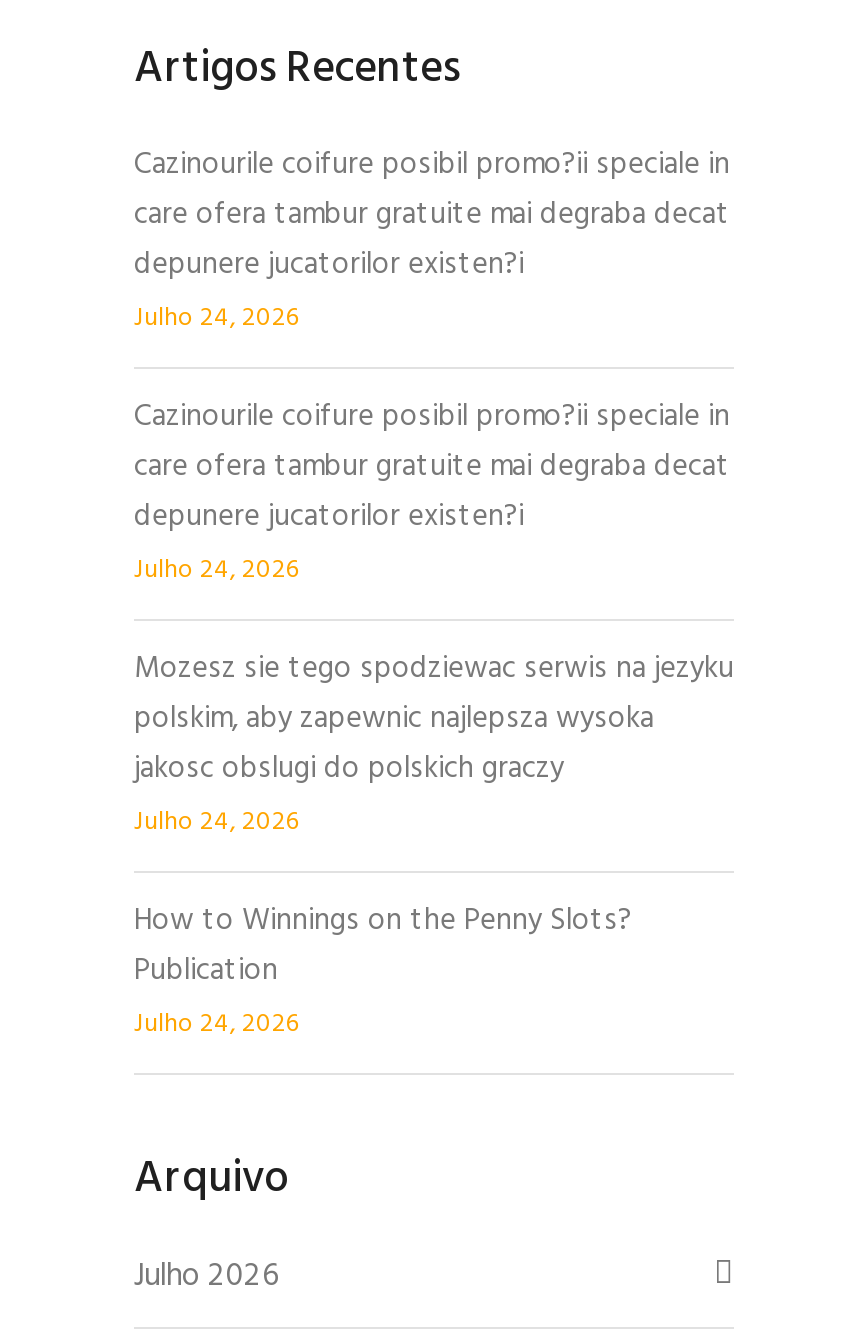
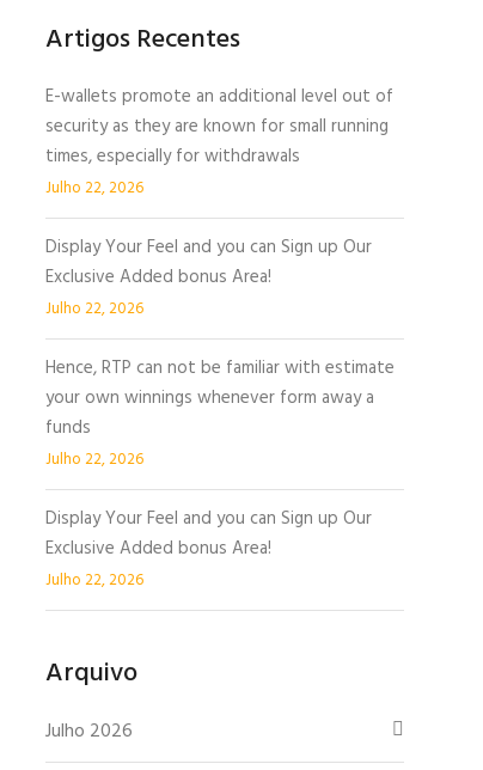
[134,142,730,340] Cazinourile coifure posibil promo?ii speciale in | care ofera tambur gratuite mai degraba decat | depunere jucatorilor existen?i | Julho 24, 2026 -> [45,83,393,201] E-wallets promote an additional level out of | security as they are known for small running | times, especially for withdrawals | Julho 22, 2026
[134,394,730,592] Cazinourile coifure posibil promo?ii speciale in | care ofera tambur gratuite mai degraba decat | depunere jucatorilor existen?i | Julho 24, 2026 -> [45,234,372,322] Display Your Feel and you can Sign up Our | Exclusive Added bonus Area! | Julho 22, 2026
[134,646,734,844] Mozesz sie tego spodziewac serwis na jezyku | polskim, aby zapewnic najlepsza wysoka | jakosc obslugi do polskich graczy | Julho 24, 2026 -> [45,354,395,473] Hence, RTP can not be familiar with estimate | your own winnings whenever form away a | funds | Julho 22, 2026
[134,898,632,1046] How to Winnings on the Penny Slots? | Publication | Julho 24, 2026 -> [45,505,372,593] Display Your Feel and you can Sign up Our | Exclusive Added bonus Area! | Julho 22, 2026

